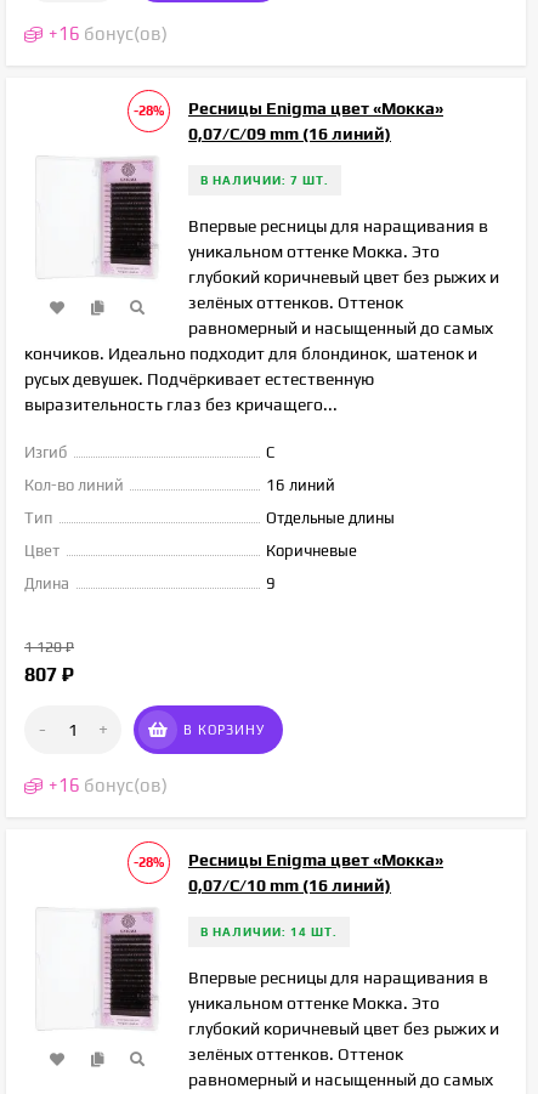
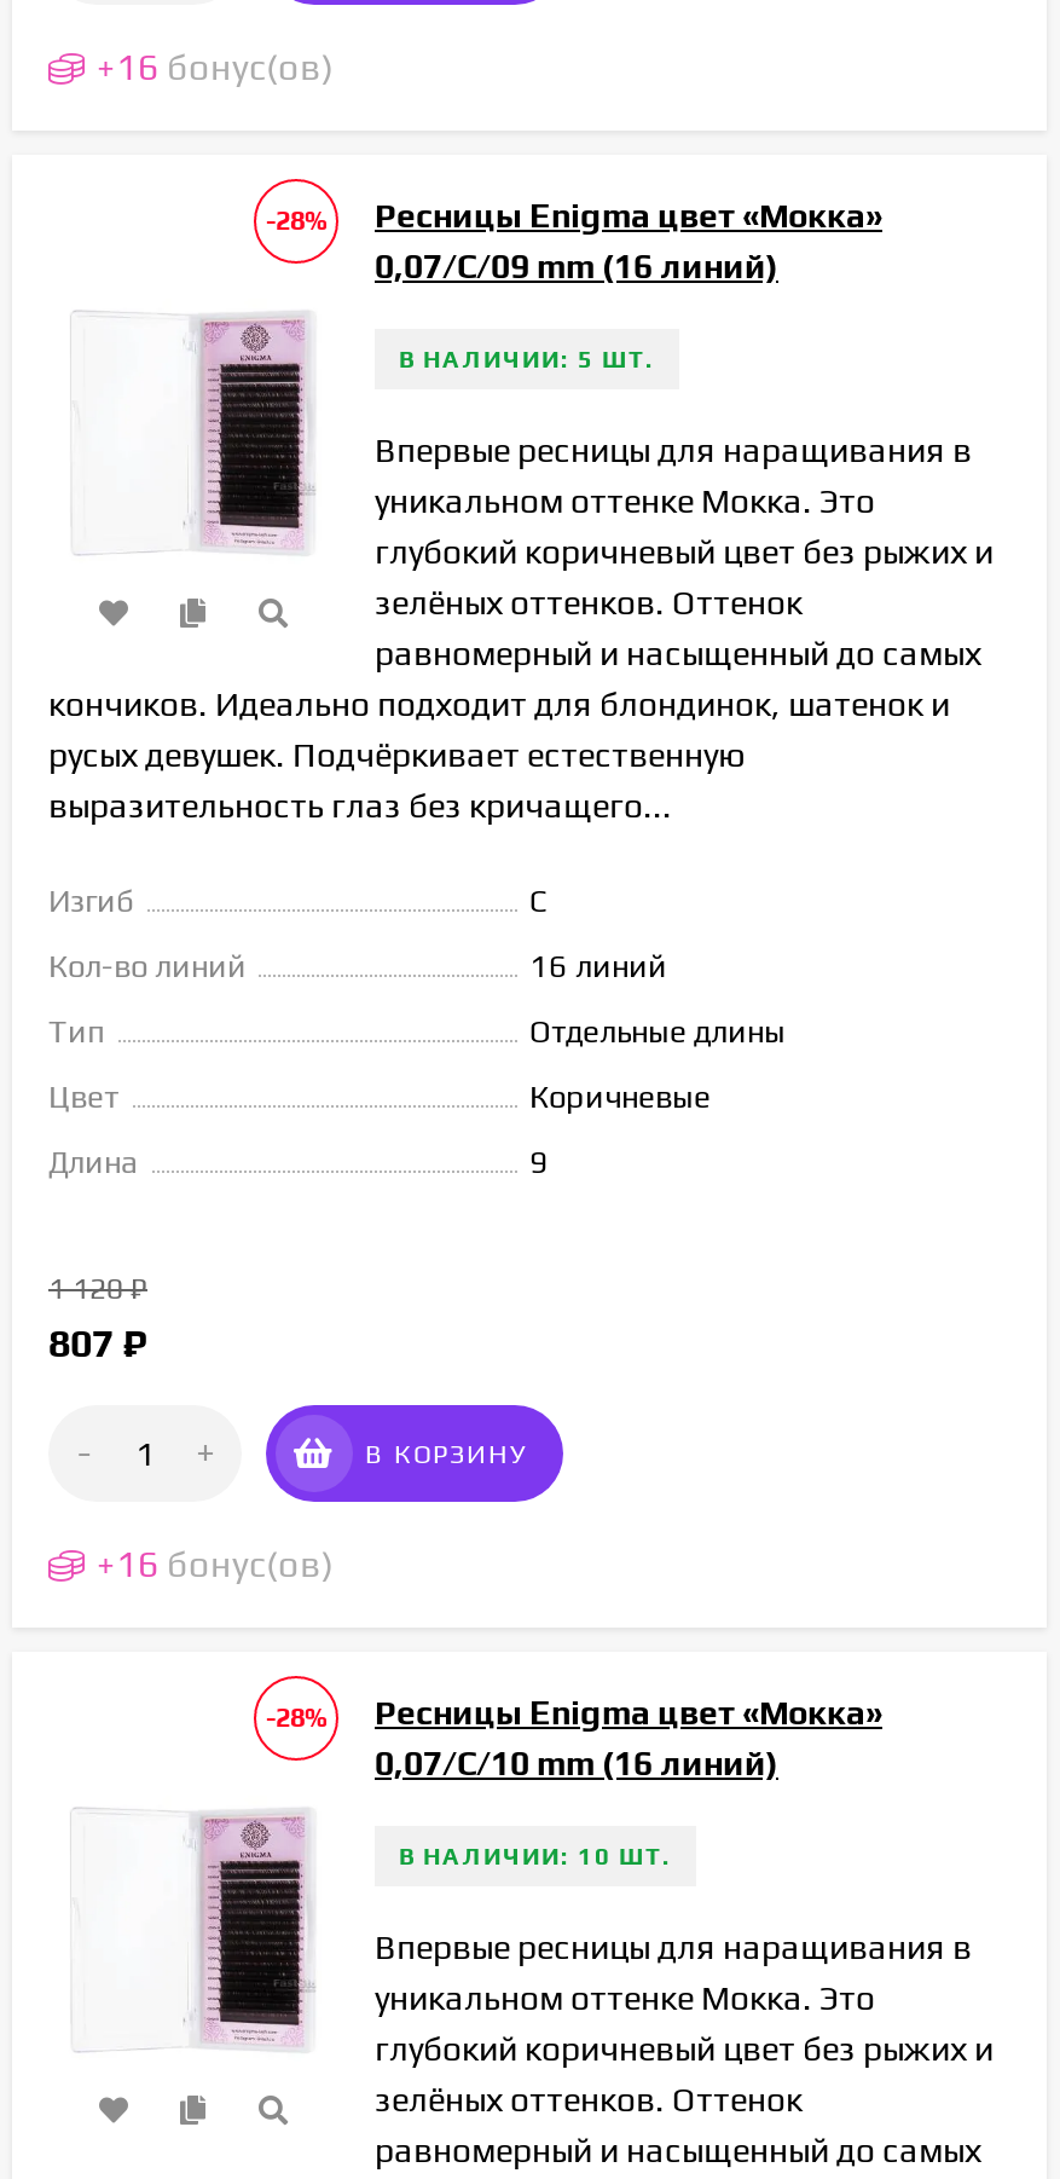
[200,174,329,187] В НАЛИЧИИ: 7 ШТ. -> [399,346,655,372] В НАЛИЧИИ: 5 ШТ.
[200,925,338,939] В НАЛИЧИИ: 14 ШТ. -> [399,1843,672,1869] В НАЛИЧИИ: 10 ШТ.

